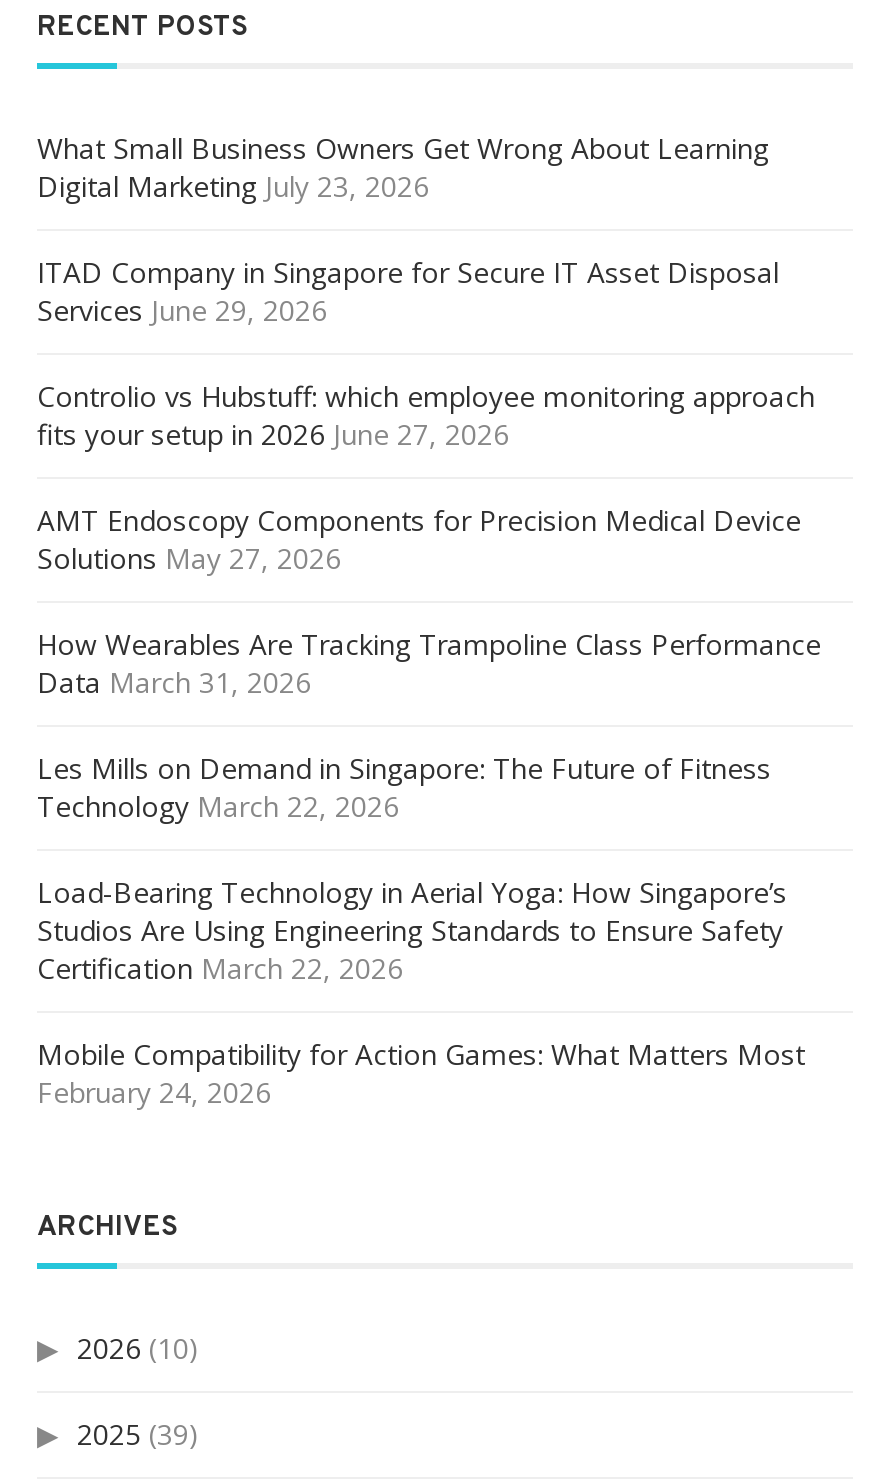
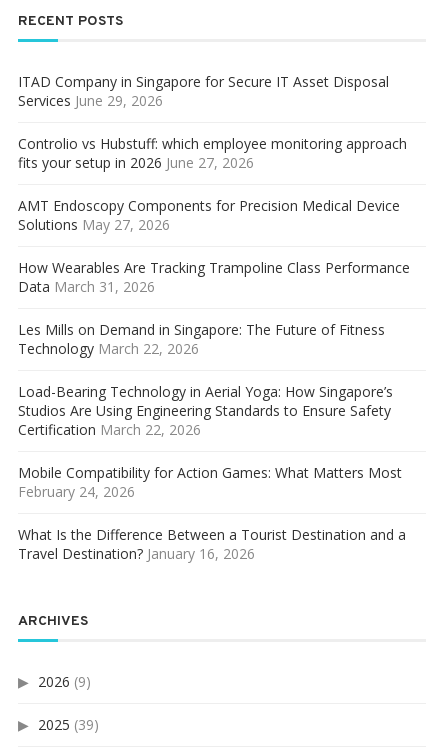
[37,129,769,205] What Small Business Owners Get Wrong About Learning | Digital Marketing July 23, 2026 -> none
moved [37,253,821,1111] -> [18,72,410,501]: ITAD Company in Singapore for Secure IT Asset Disposal | Services June 29, 2026 | Controlio vs Hubstuff: which employee monitoring approach | ... | Mobile Compatibility for Action Games: What Matters Most | February 24, 2026
none -> [18,525,406,563] What Is the Difference Between a Tourist Destination and a | Travel Destination? January 16, 2026
[77,1329,199,1367] 2026 (10) -> [38,672,91,691] 2026 (9)

